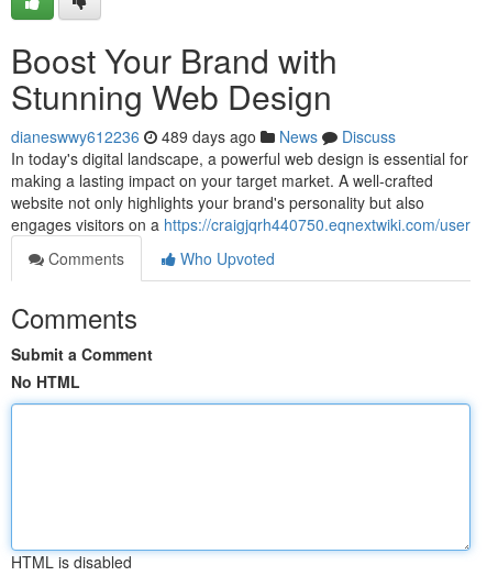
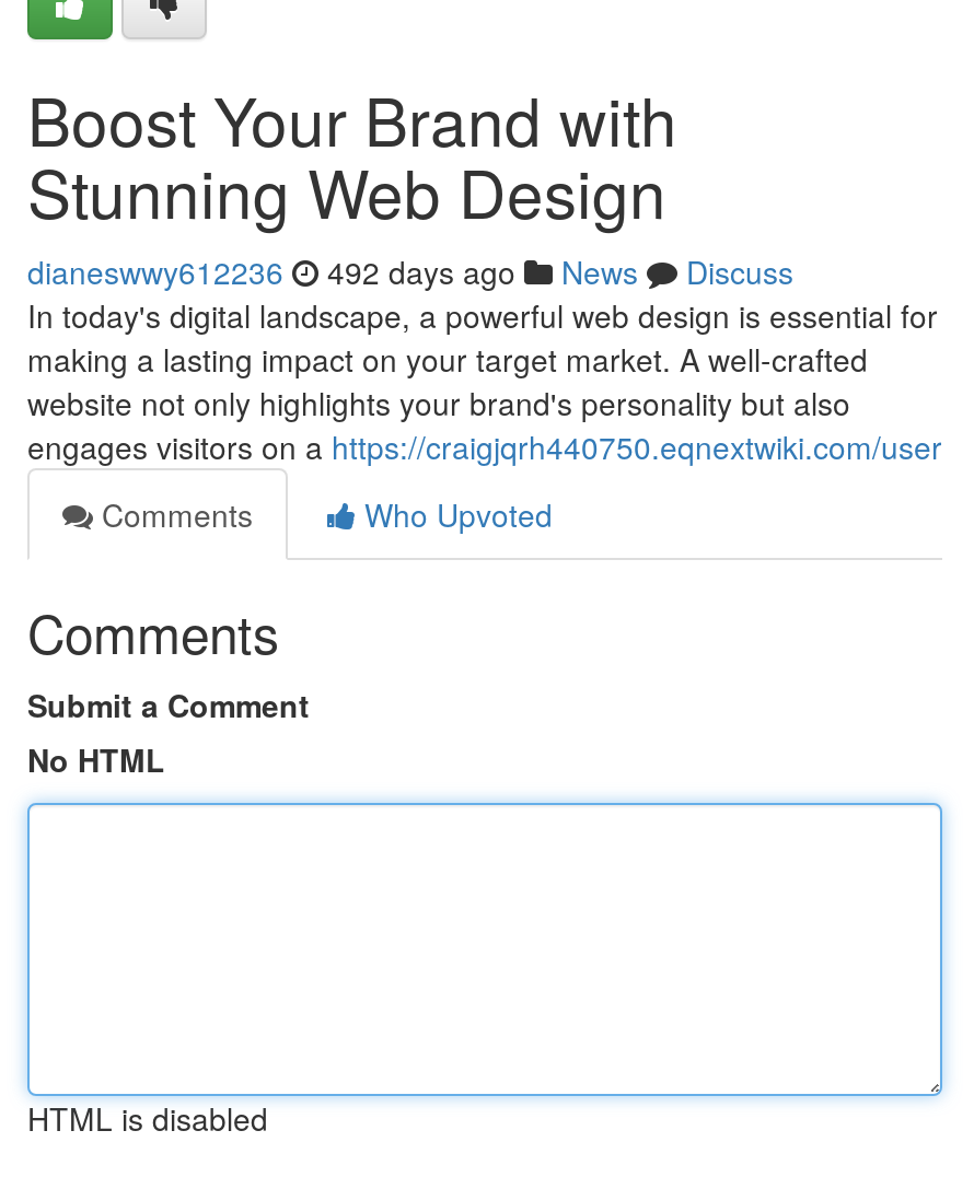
[11,125,396,147] dianeswwy612236 489 days ago News Discuss -> [27,249,793,293] dianeswwy612236 492 days ago News Discuss

